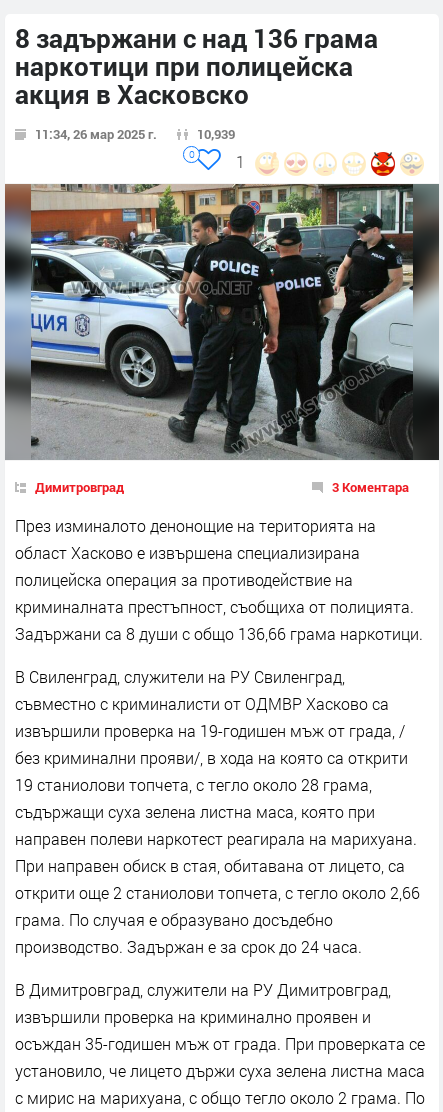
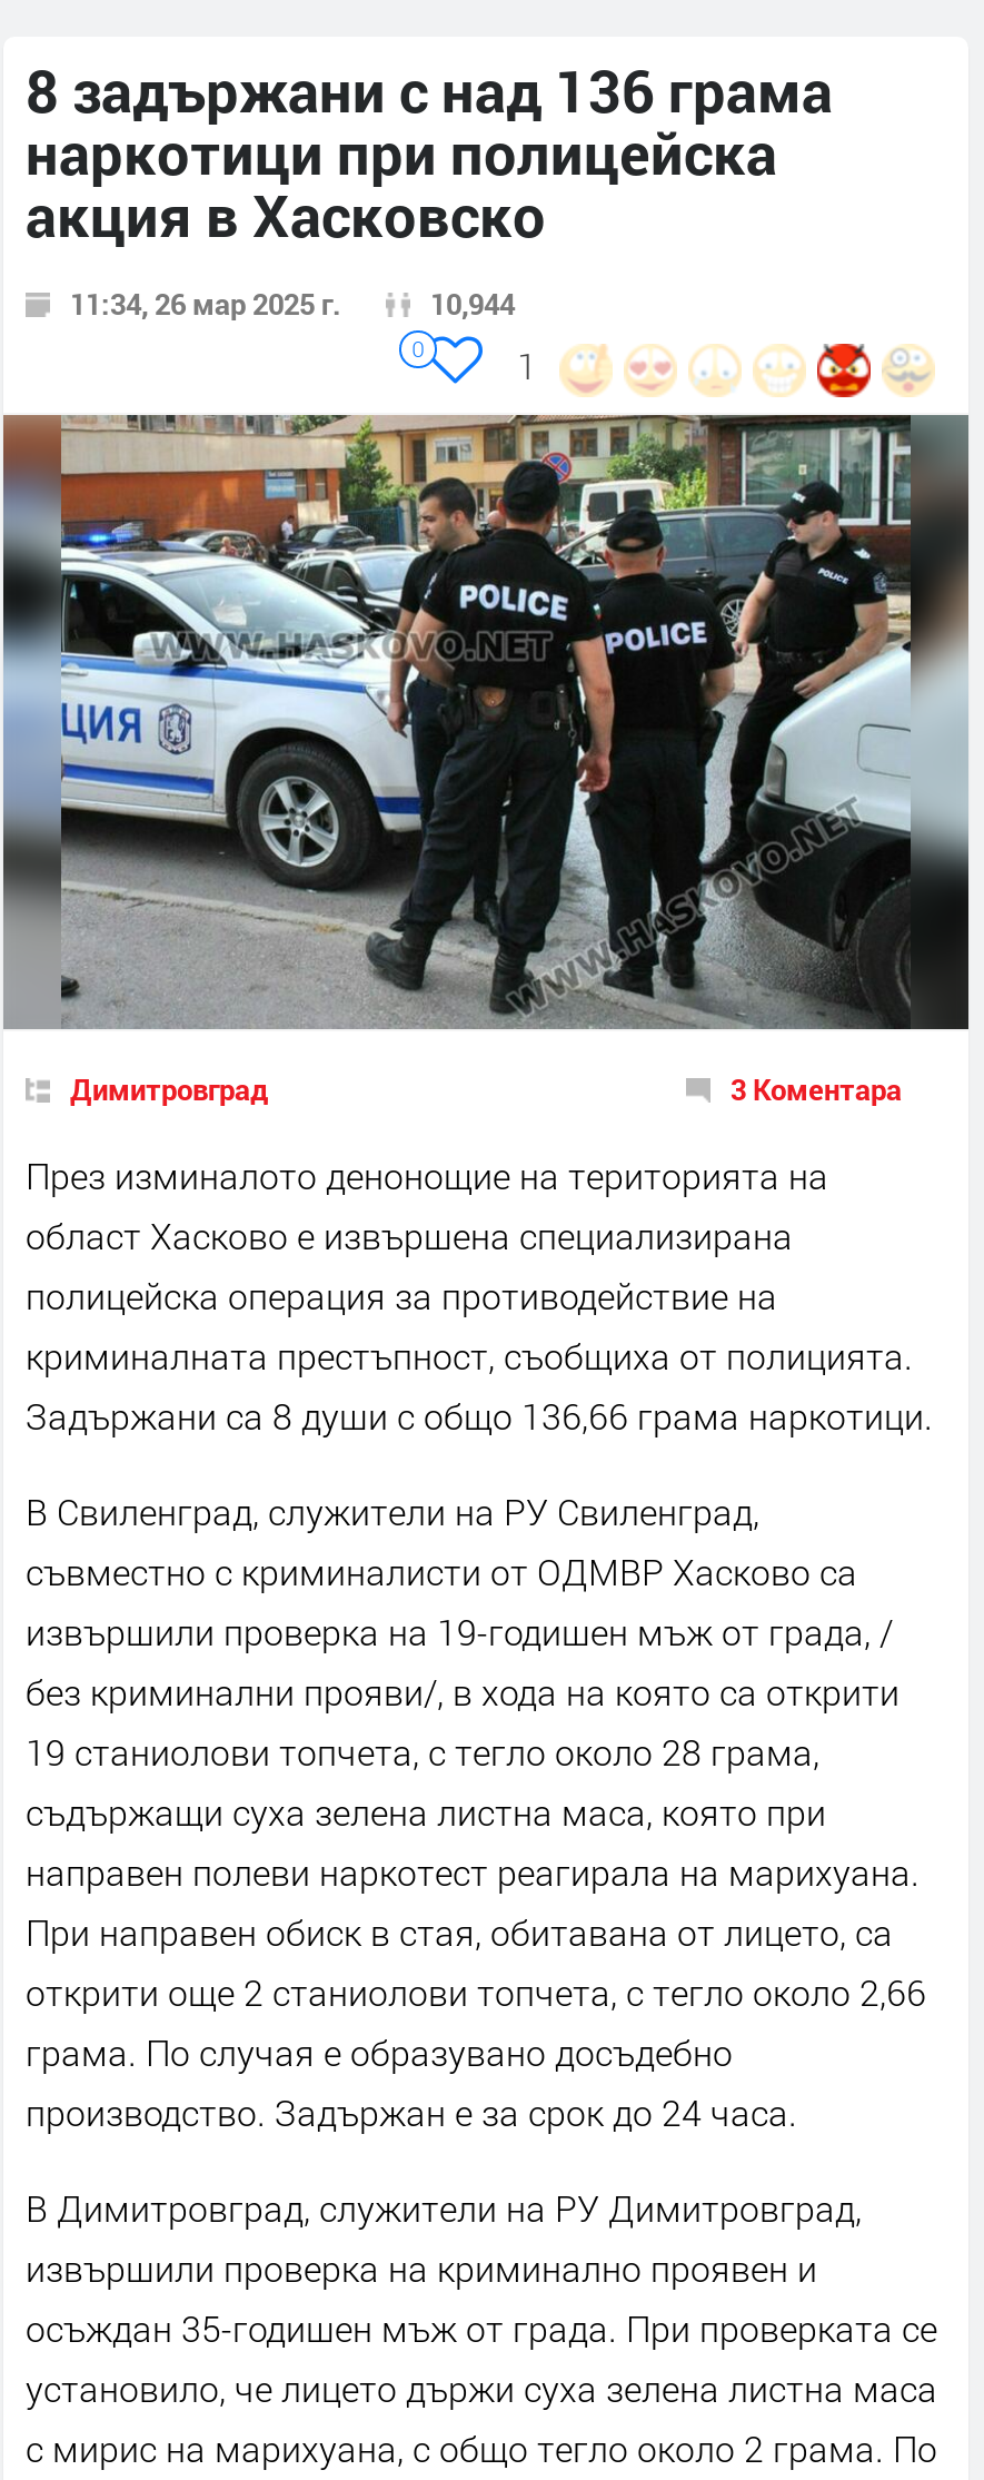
[197,125,235,143] 10,939 -> [430,284,515,324] 10,944

